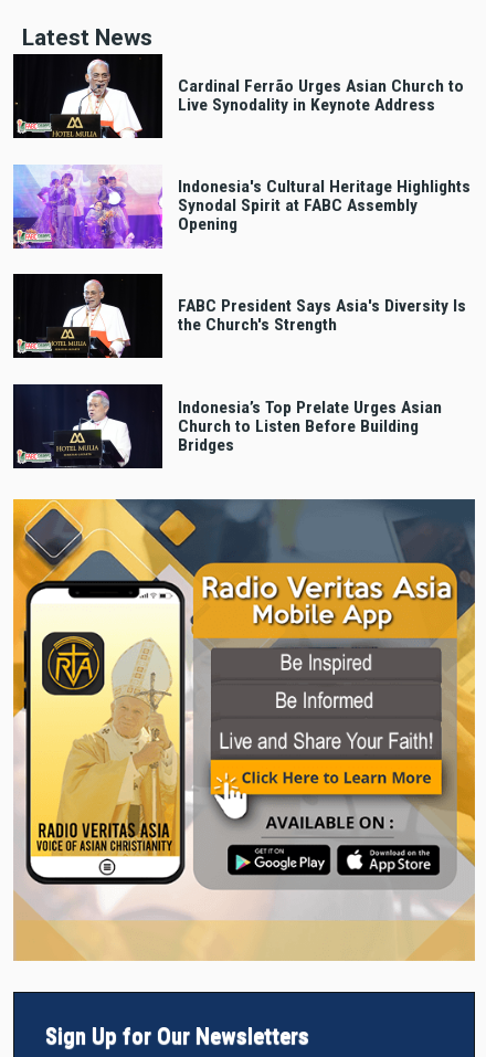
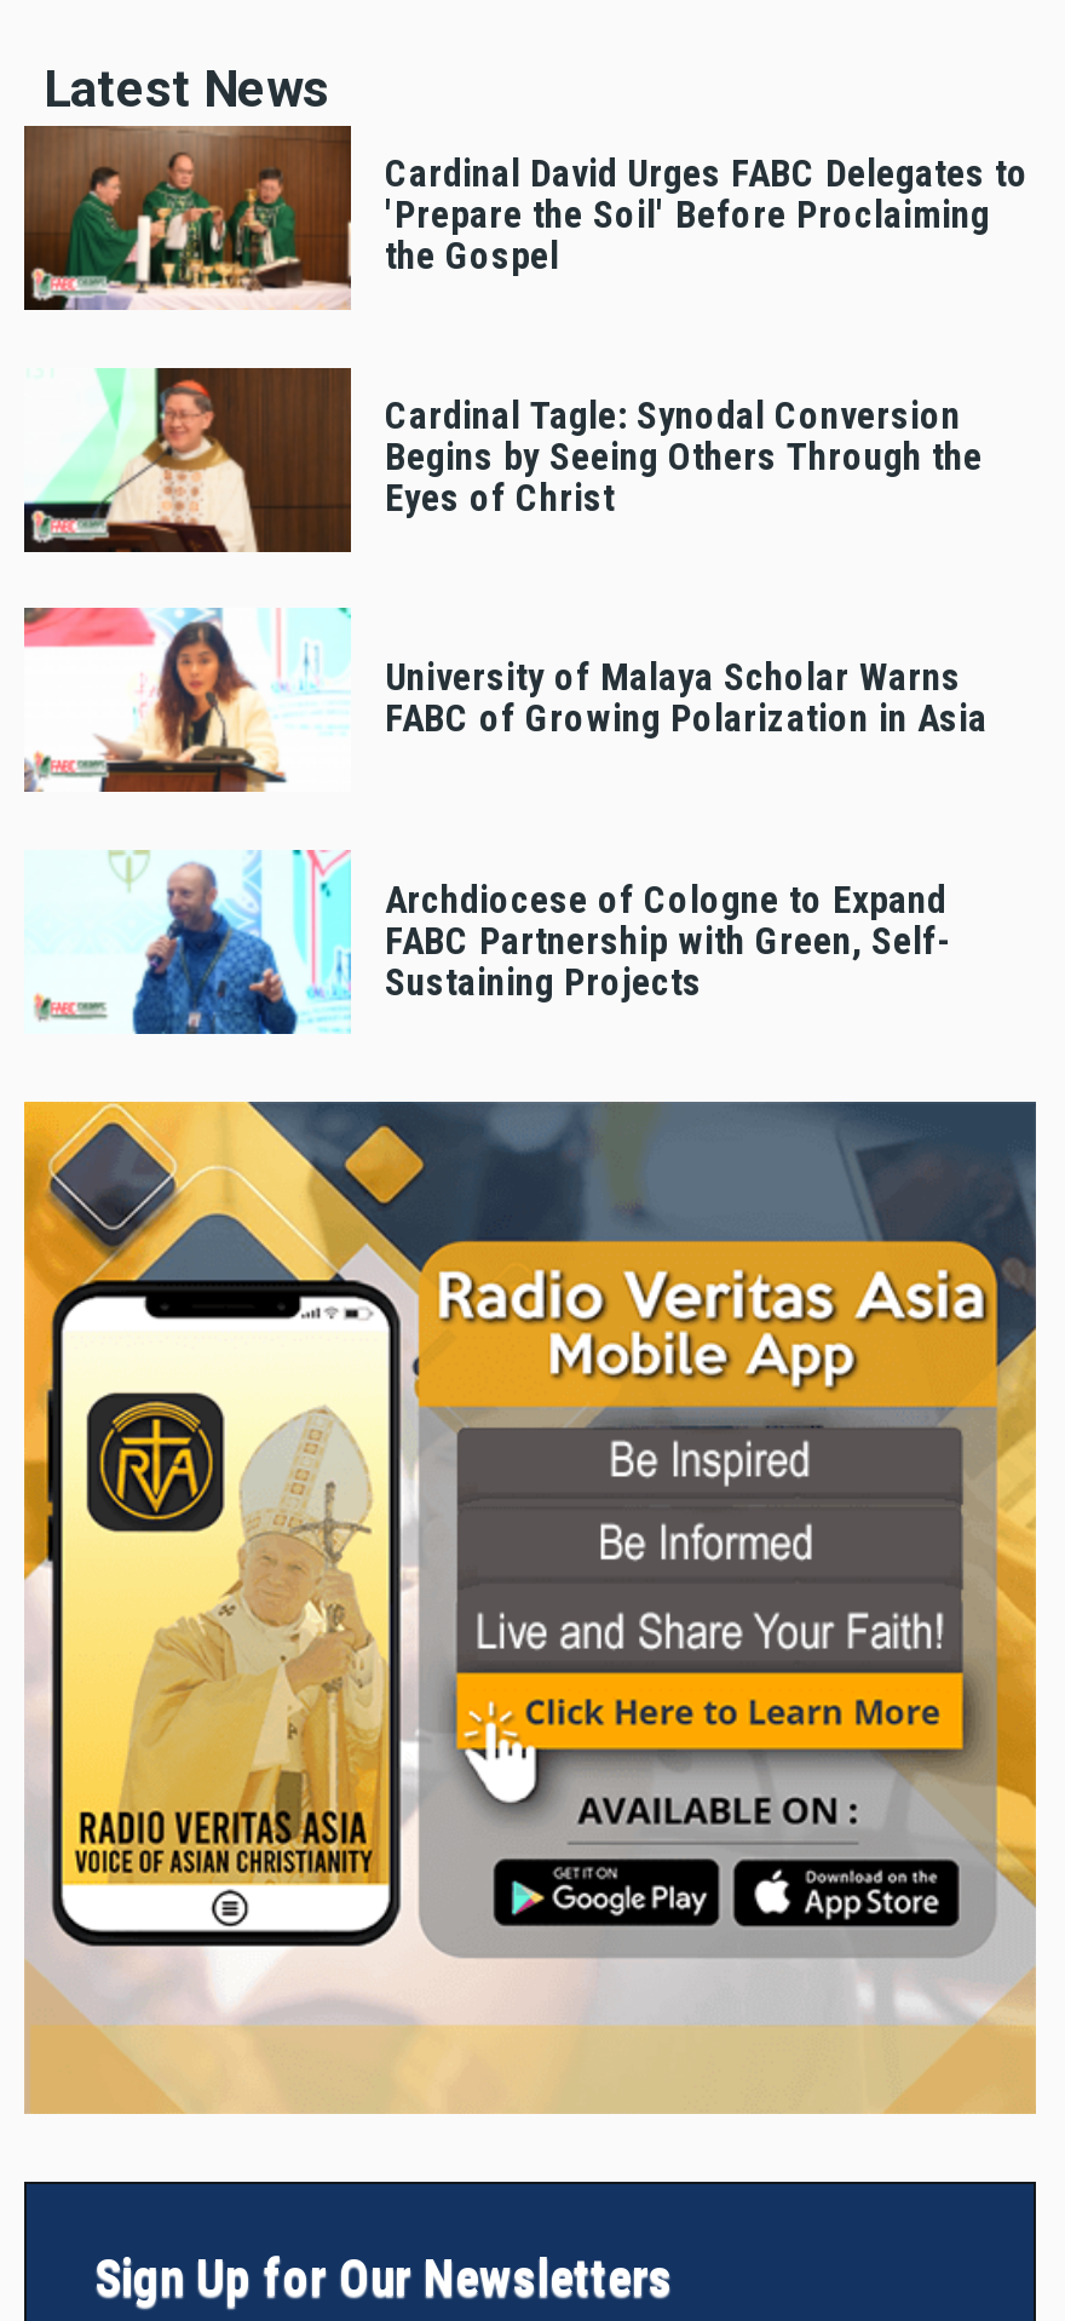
[13,53,464,139] [image] | Cardinal Ferrão Urges Asian Church to | Live Synodality in Keynote Address -> [24,123,1029,310] [image] | Cardinal David Urges FABC Delegates to | 'Prepare the Soil' Before Proclaiming | the Gospel
[12,165,471,250] [image] | Indonesia's Cultural Heritage Highlights | Synodal Spirit at FABC Assembly | Opening -> [22,366,983,555] [image] | Cardinal Tagle: Synodal Conversion | Begins by Seeing Others Through the | Eyes of Christ
[12,273,466,359] [image] | FABC President Says Asia's Diversity Is | the Church's Strength -> [22,605,988,794] [image] | University of Malaya Scholar Warns | FABC of Growing Polarization in Asia
[12,383,442,469] [image] | Indonesia’s Top Prelate Urges Asian | Church to Listen Before Building | Bridges -> [24,848,951,1036] [image] | Archdiocese of Cologne to Expand | FABC Partnership with Green, Self- | Sustaining Projects

